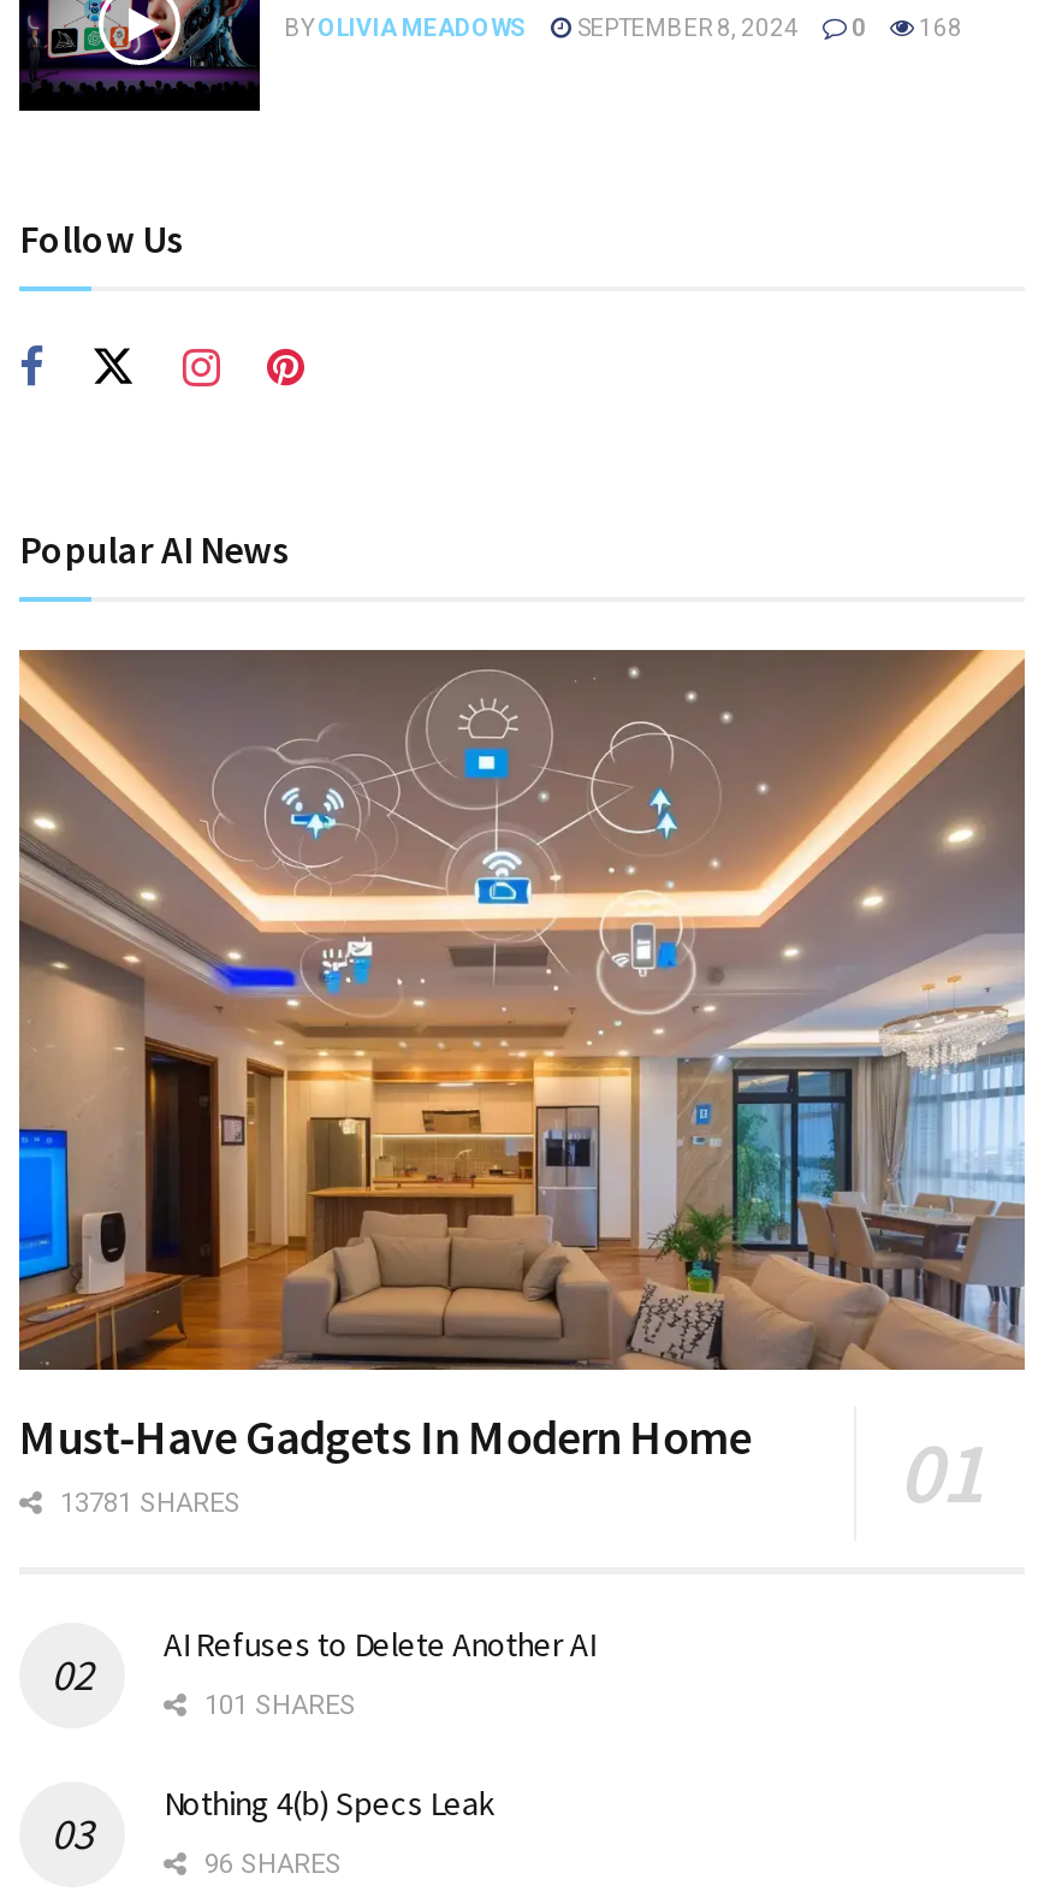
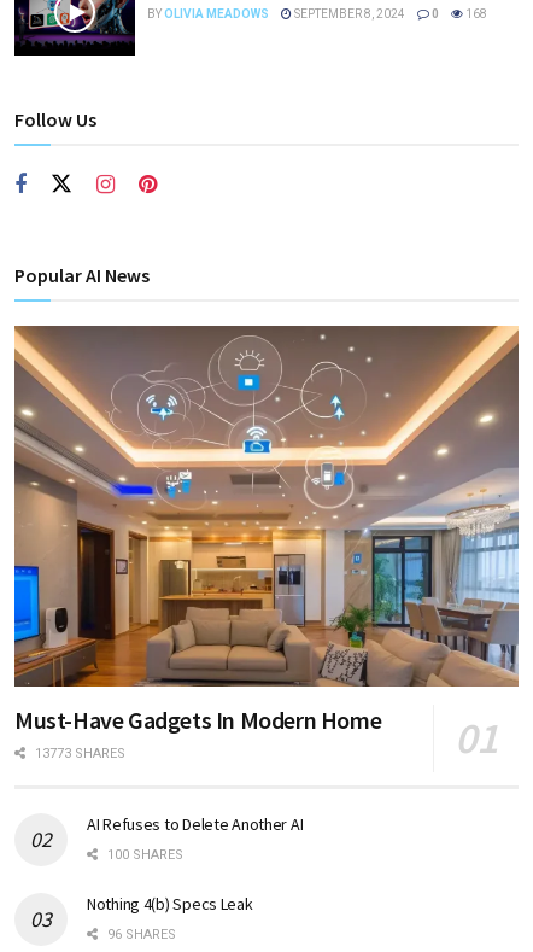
[53,1488,241,1519] 13781 SHARES -> [31,746,125,761] 13773 SHARES
[197,1690,356,1721] 101 SHARES -> [104,847,183,863] 100 SHARES

